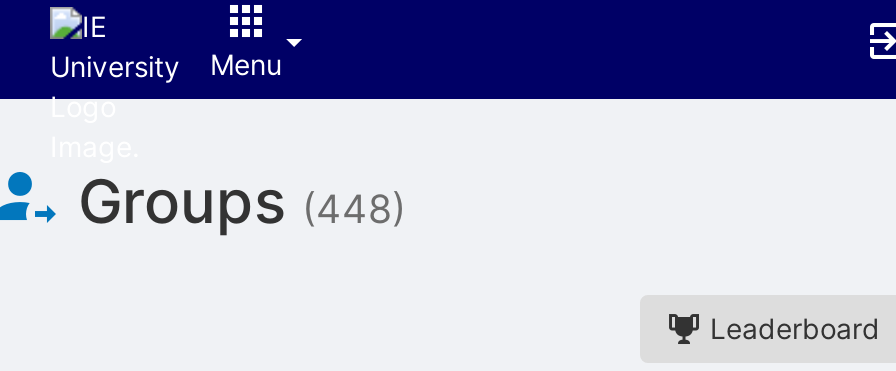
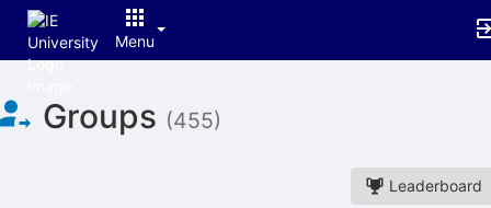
[78,165,406,237] Groups (448) -> [43,96,221,136] Groups (455)

